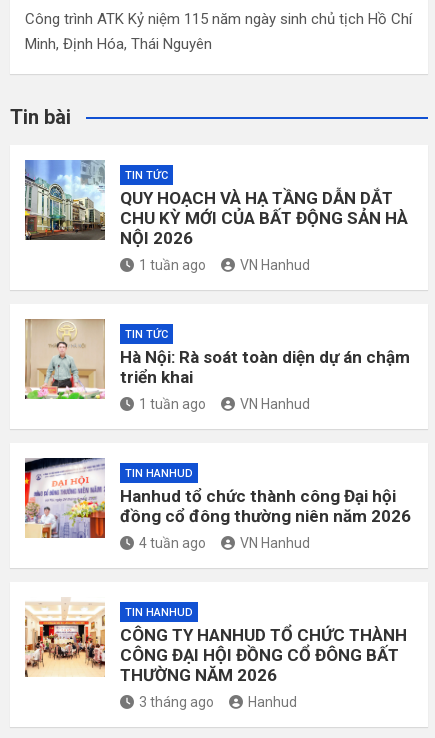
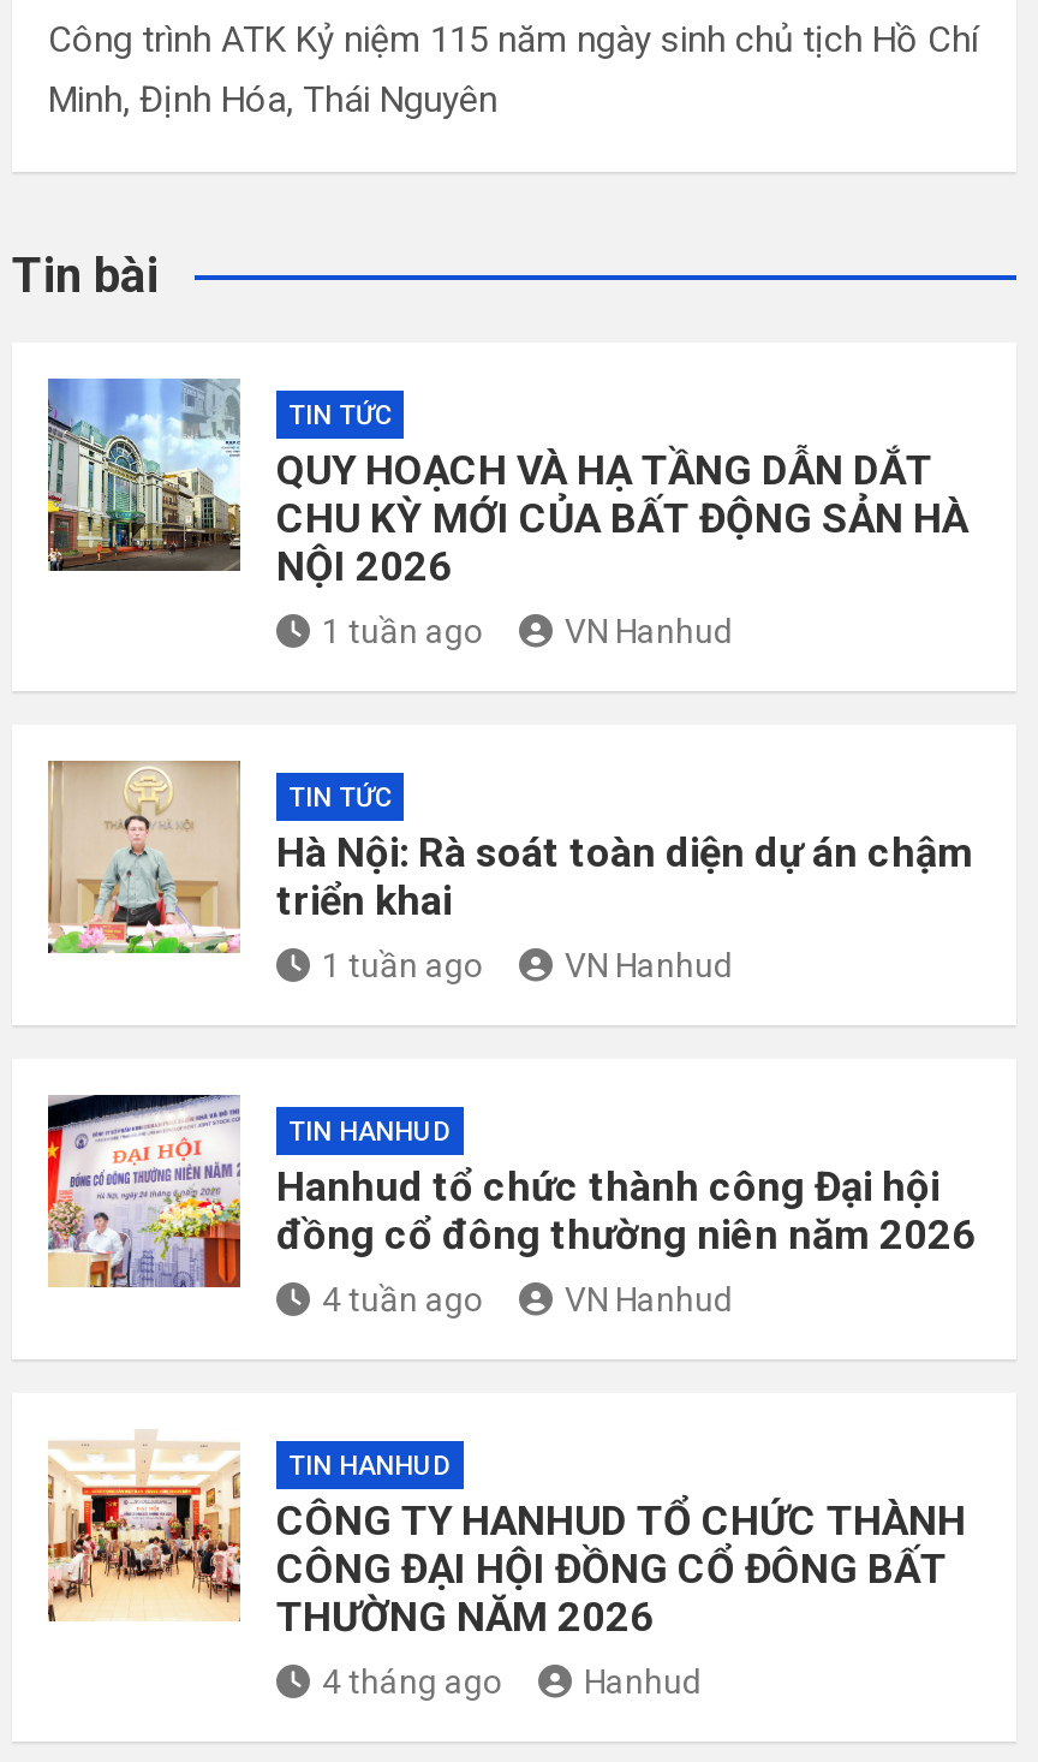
[139,694,214,710] 3 tháng ago -> [322,1662,502,1701] 4 tháng ago

